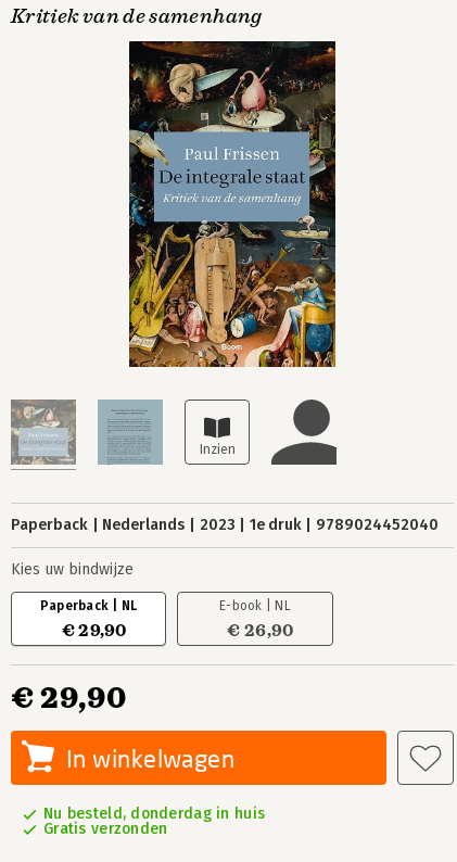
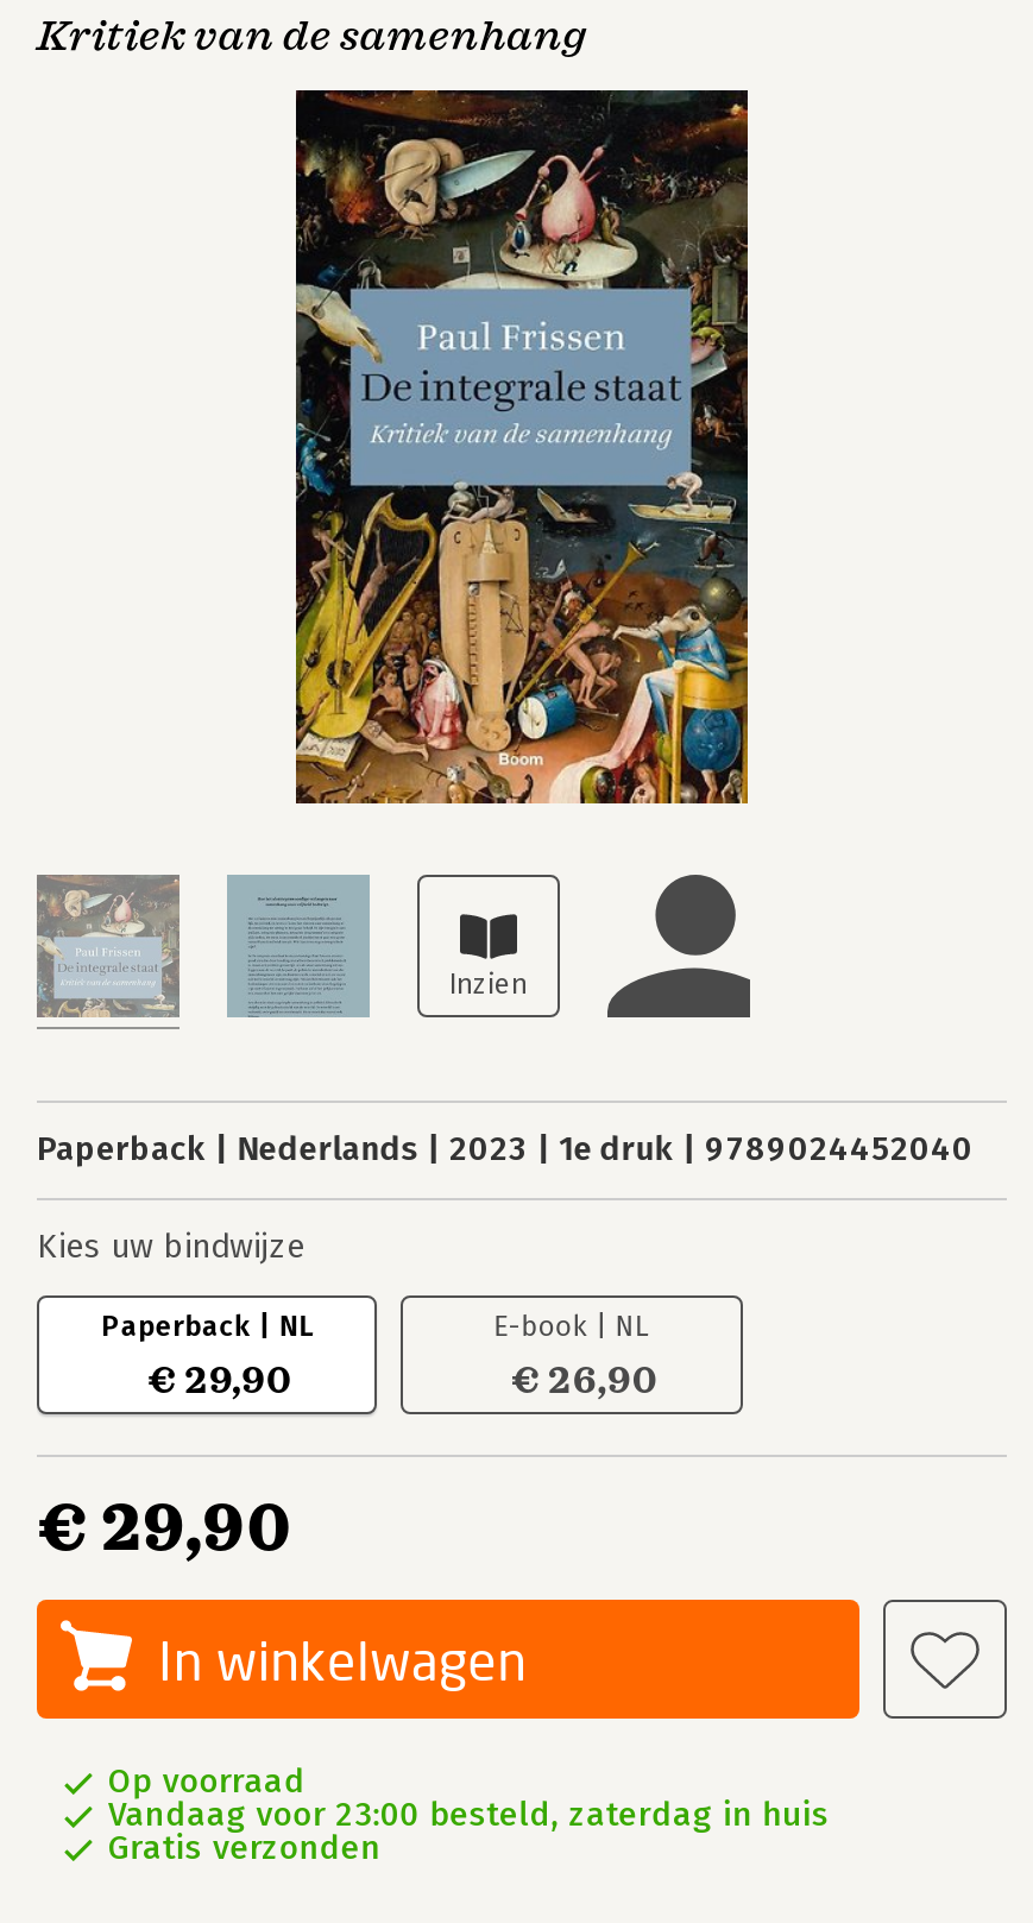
[43,804,265,823] Nu besteld, donderdag in huis -> [108,1761,829,1835] Op voorraad | Vandaag voor 23:00 besteld, zaterdag in huis

